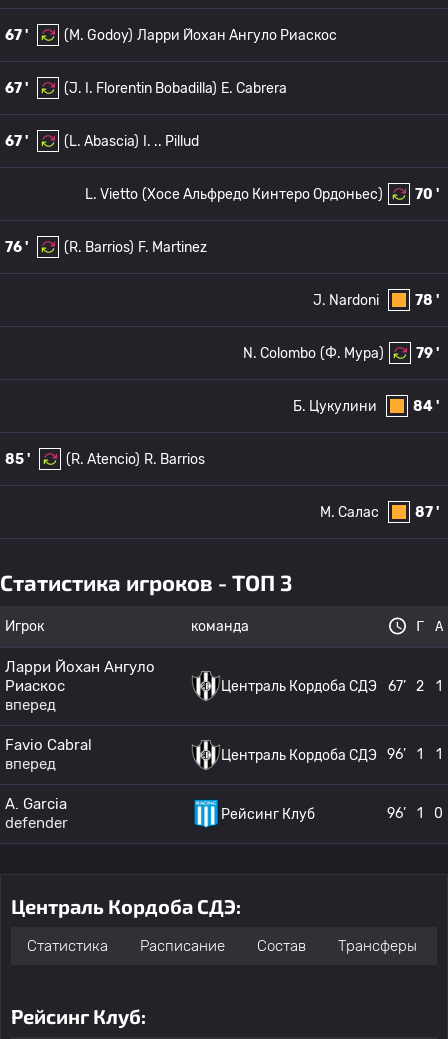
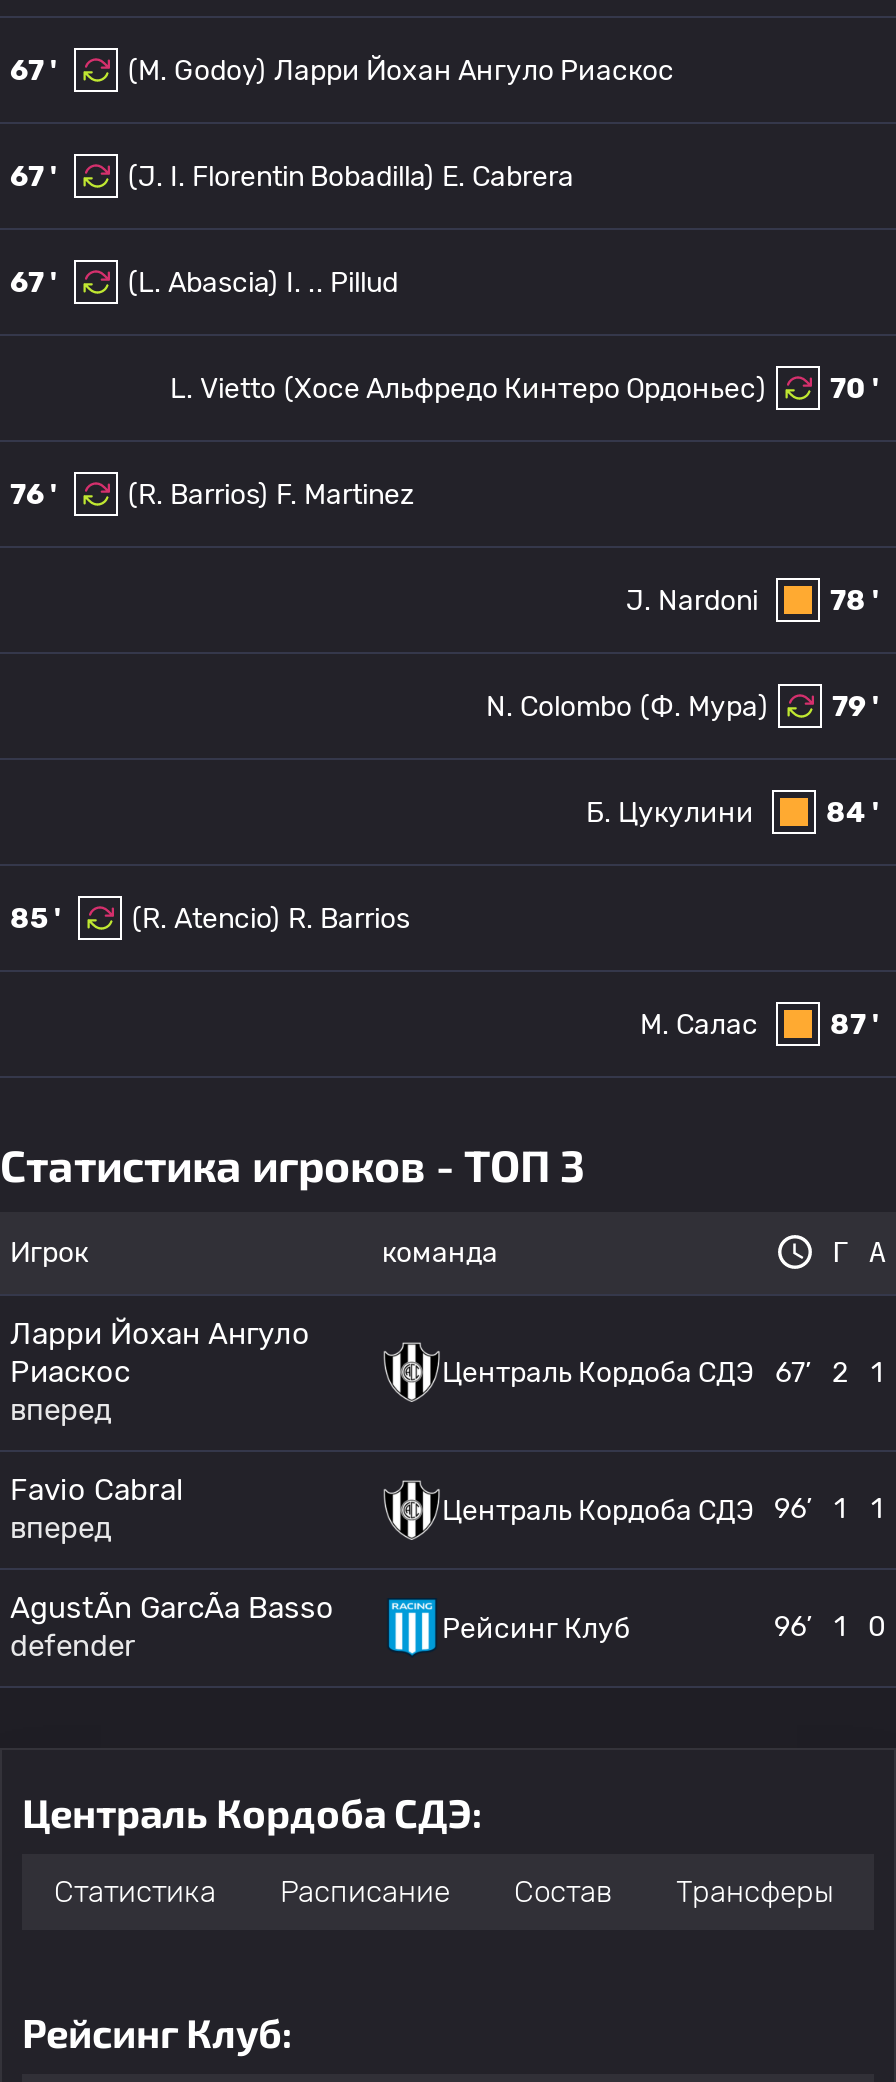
[5,795,67,813] A. Garcia -> [10,1590,334,1626] AgustÃn GarcÃa Basso

